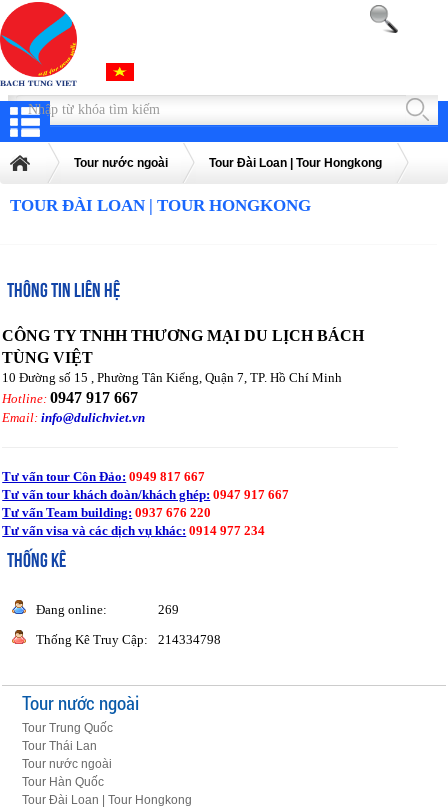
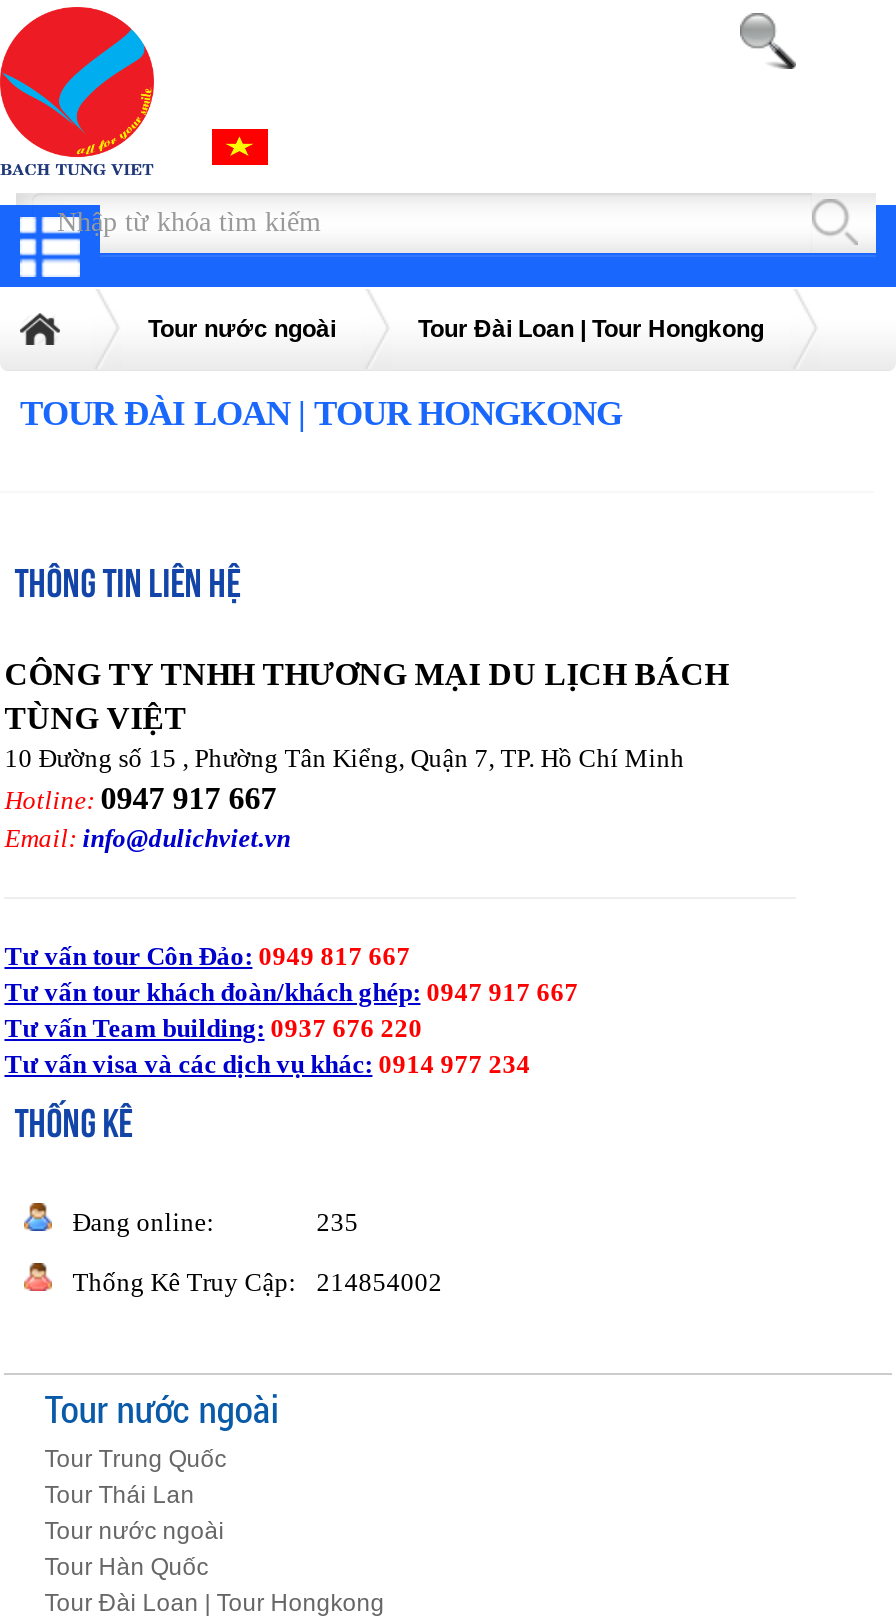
[158,602,179,617] 269 -> [316,1208,358,1238] 235
[36,632,221,647] Thống Kê Truy Cập: 214334798 -> [72,1268,442,1298] Thống Kê Truy Cập: 214854002

